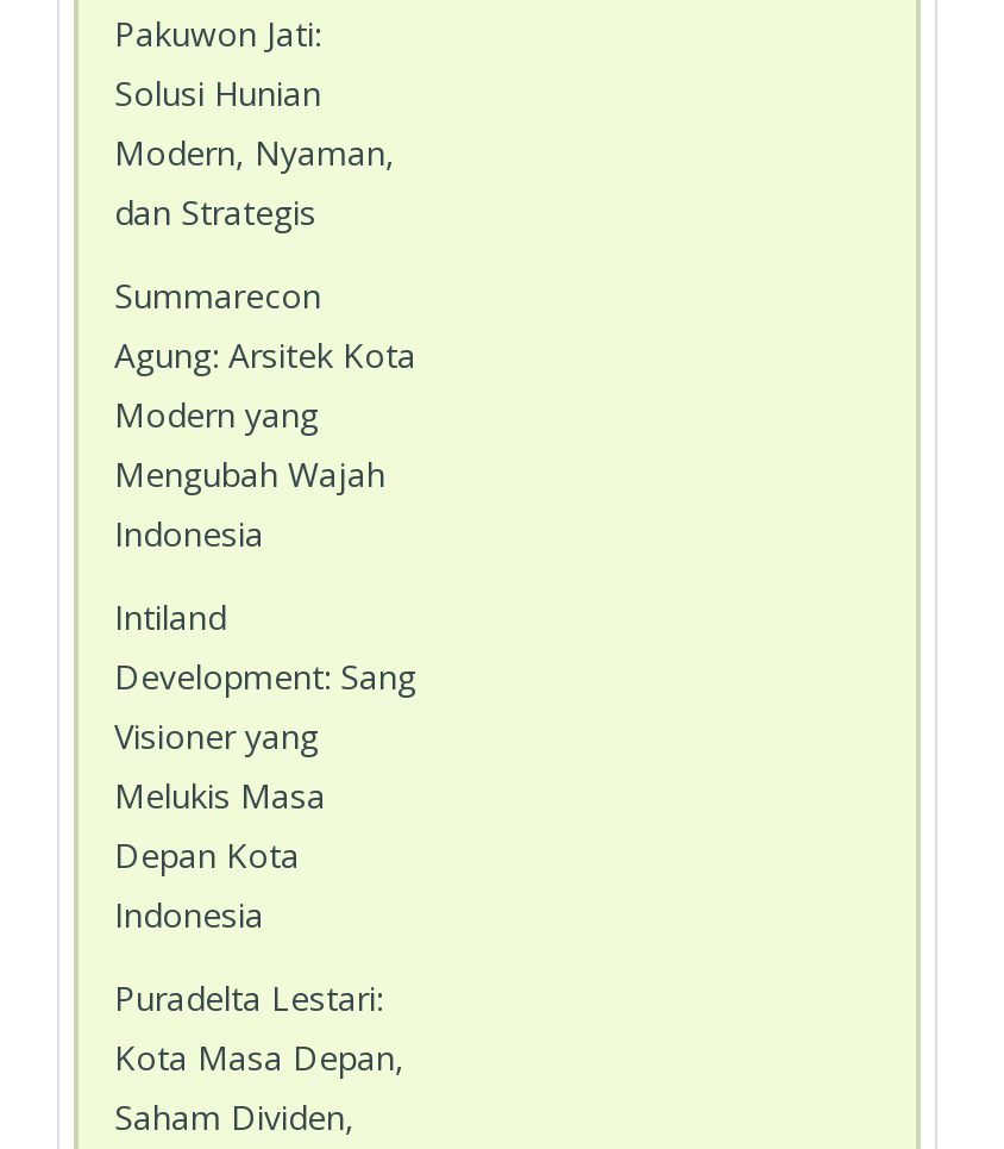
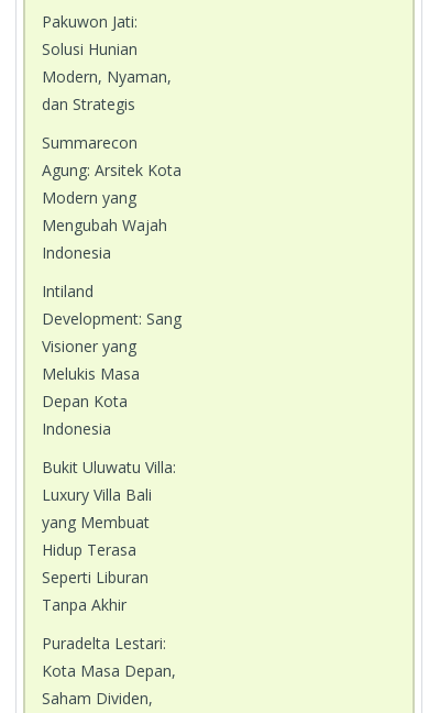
none -> [42,456,176,615] Bukit Uluwatu Villa: | Luxury Villa Bali | yang Membuat | Hidup Terasa | Seperti Liburan | Tanpa Akhir

